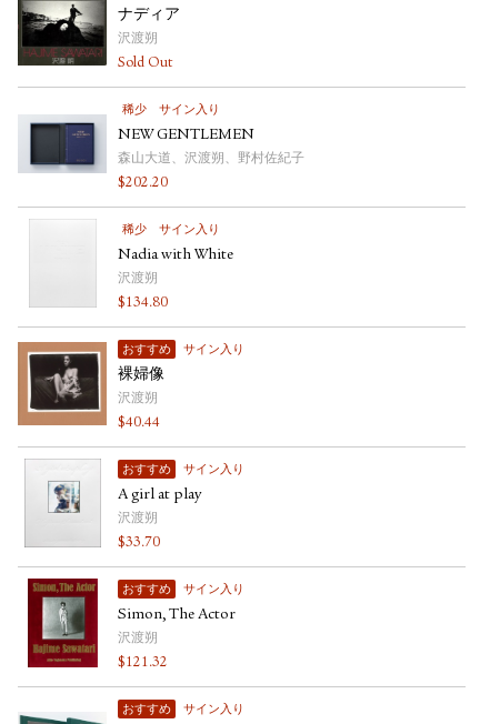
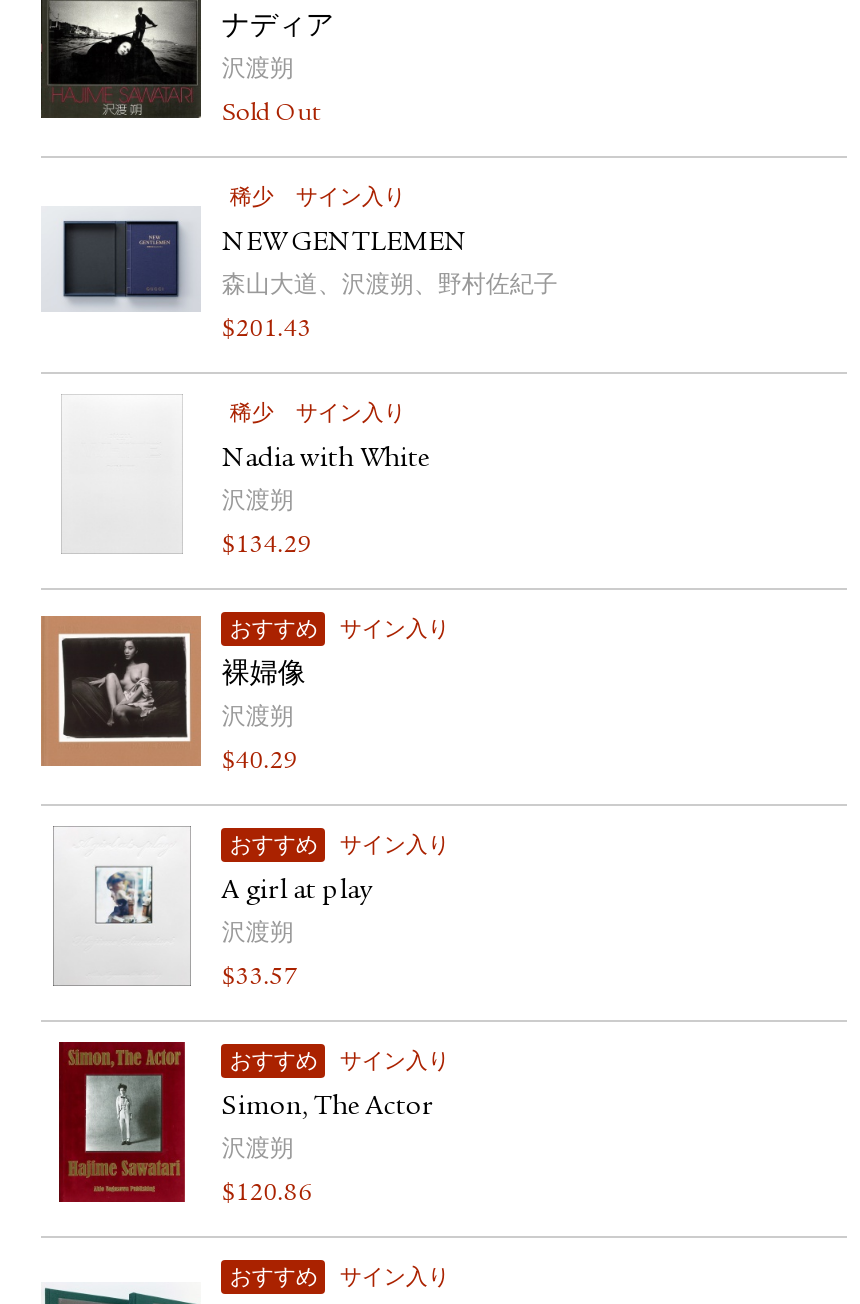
[118,177,168,191] $202.20 -> [222,319,312,345] $201.43
[118,297,168,311] $134.80 -> [222,535,312,561] $134.29
[118,417,160,431] $40.44 -> [222,751,298,777] $40.29
[118,537,160,551] $33.70 -> [222,967,298,993] $33.57
[118,657,168,671] $121.32 -> [222,1183,312,1209] $120.86

